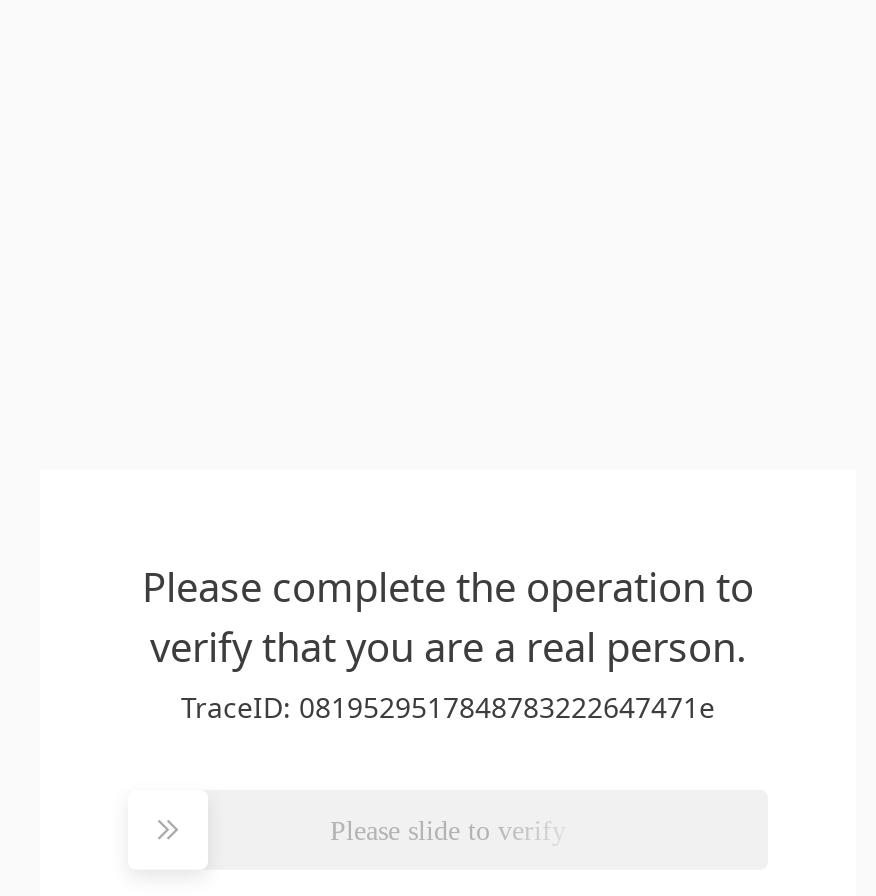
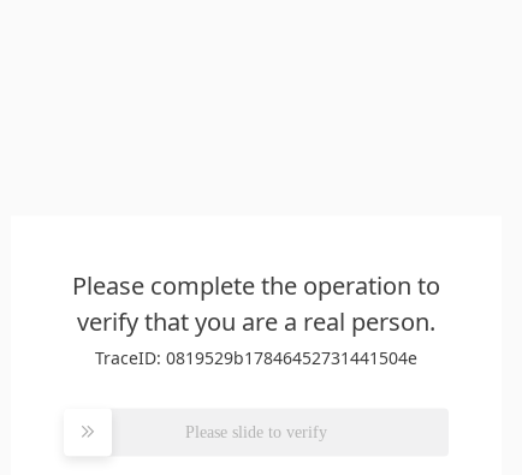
[181,689,715,727] TraceID: 0819529517848783222647471e -> [95,347,417,370] TraceID: 0819529b17846452731441504e

